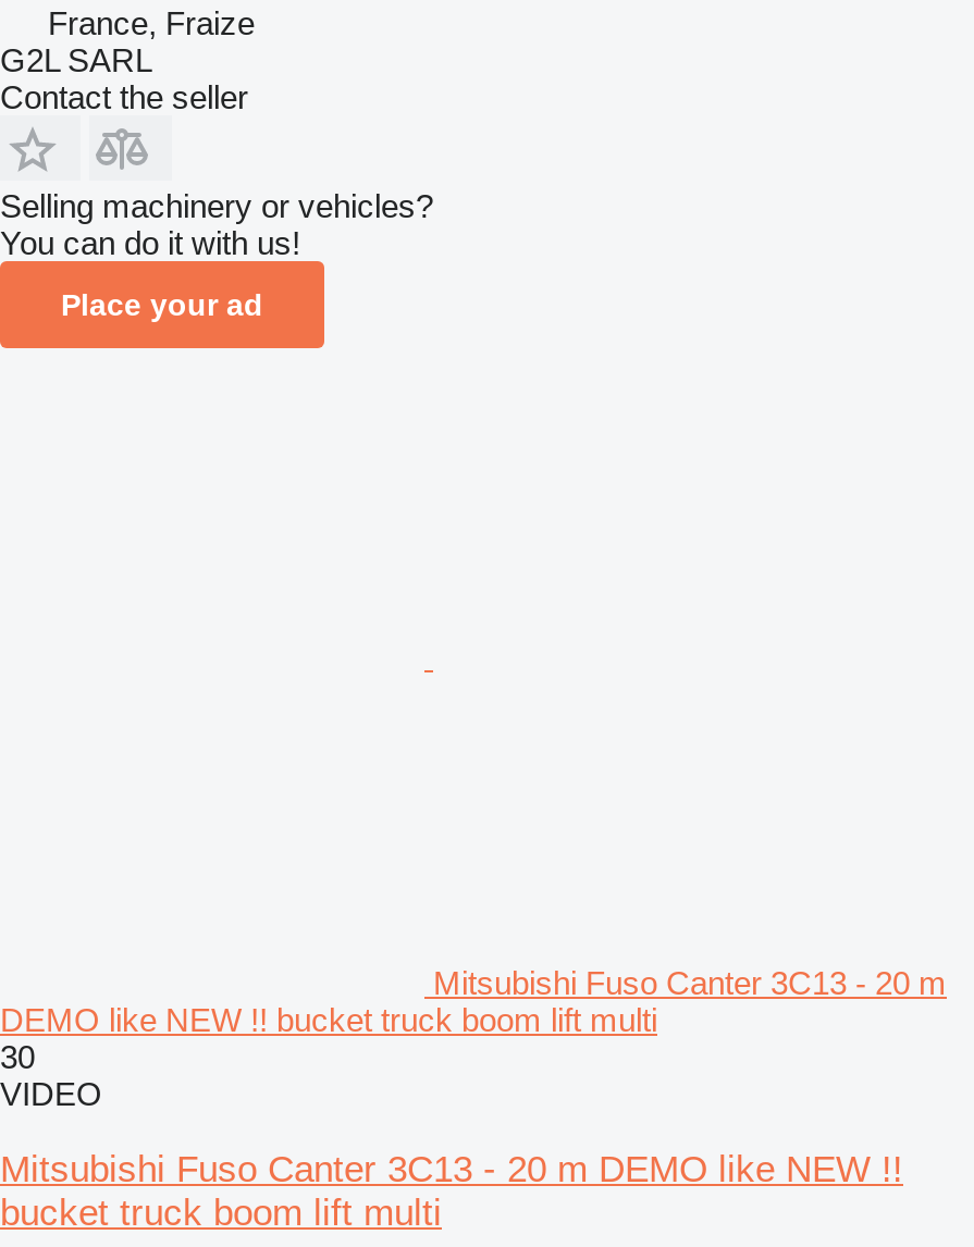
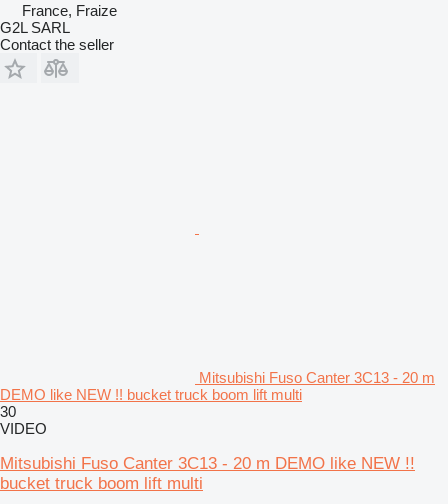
[0,187,433,322] Selling machinery or vehicles? | You can do it with us! | Place your ad -> none

